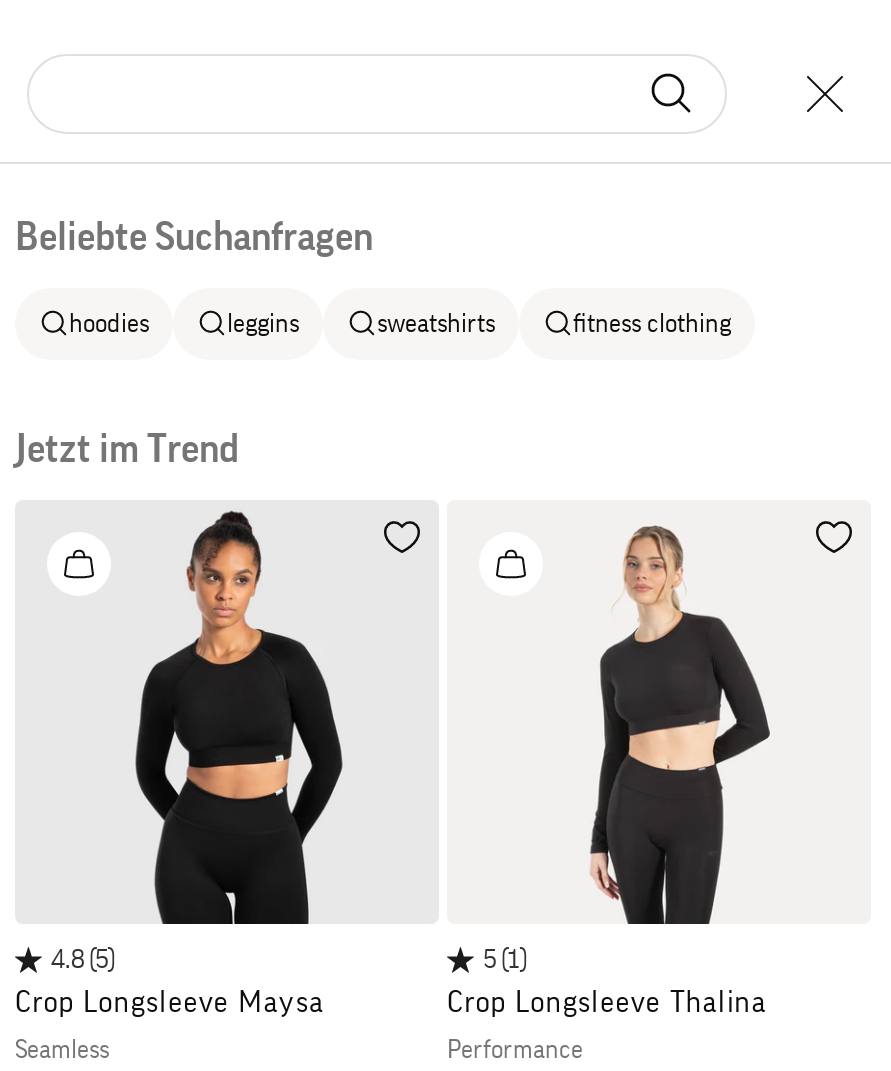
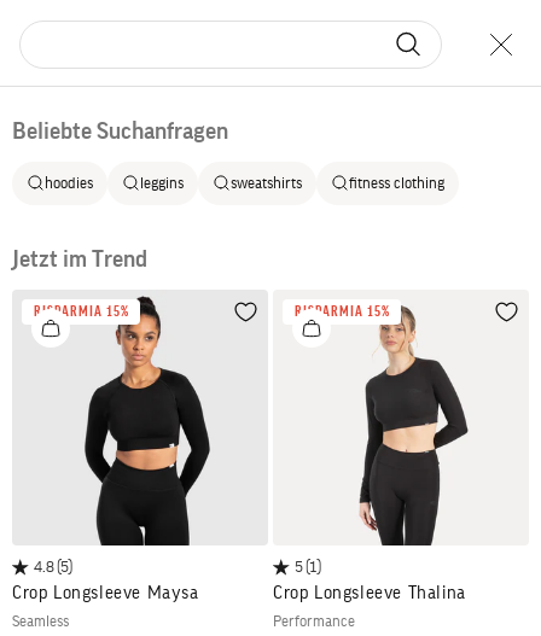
none -> [34,304,129,318] RISPARMIA 15%
none -> [295,304,389,318] RISPARMIA 15%

